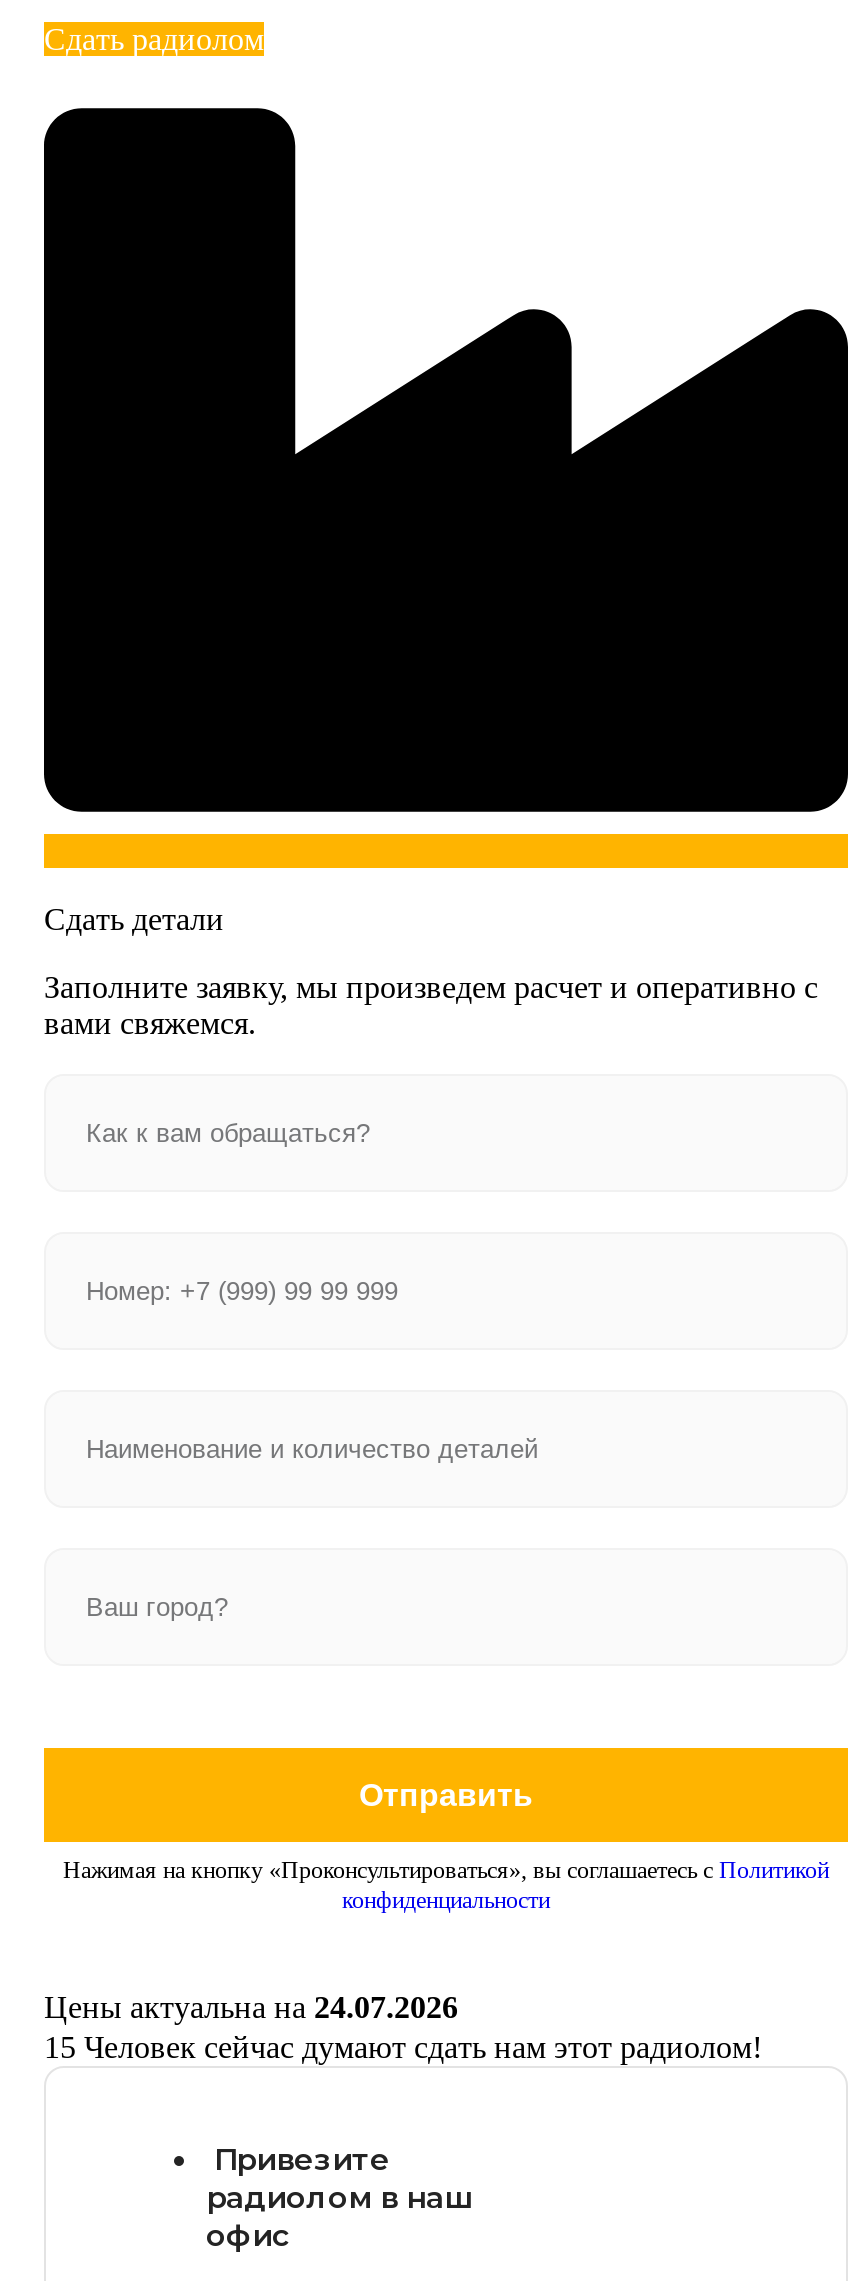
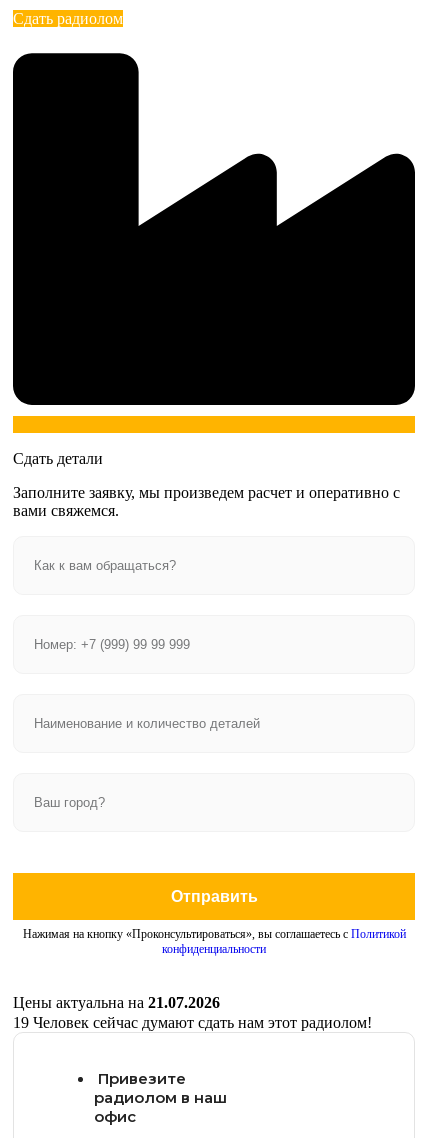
[44,1990,458,2024] Цены актуальна на 24.07.2026 -> [13,994,220,1011] Цены актуальна на 21.07.2026
[44,2030,762,2064] 15 Человек сейчас думают сдать нам этот радиолом! -> [13,1014,372,1031] 19 Человек сейчас думают сдать нам этот радиолом!

